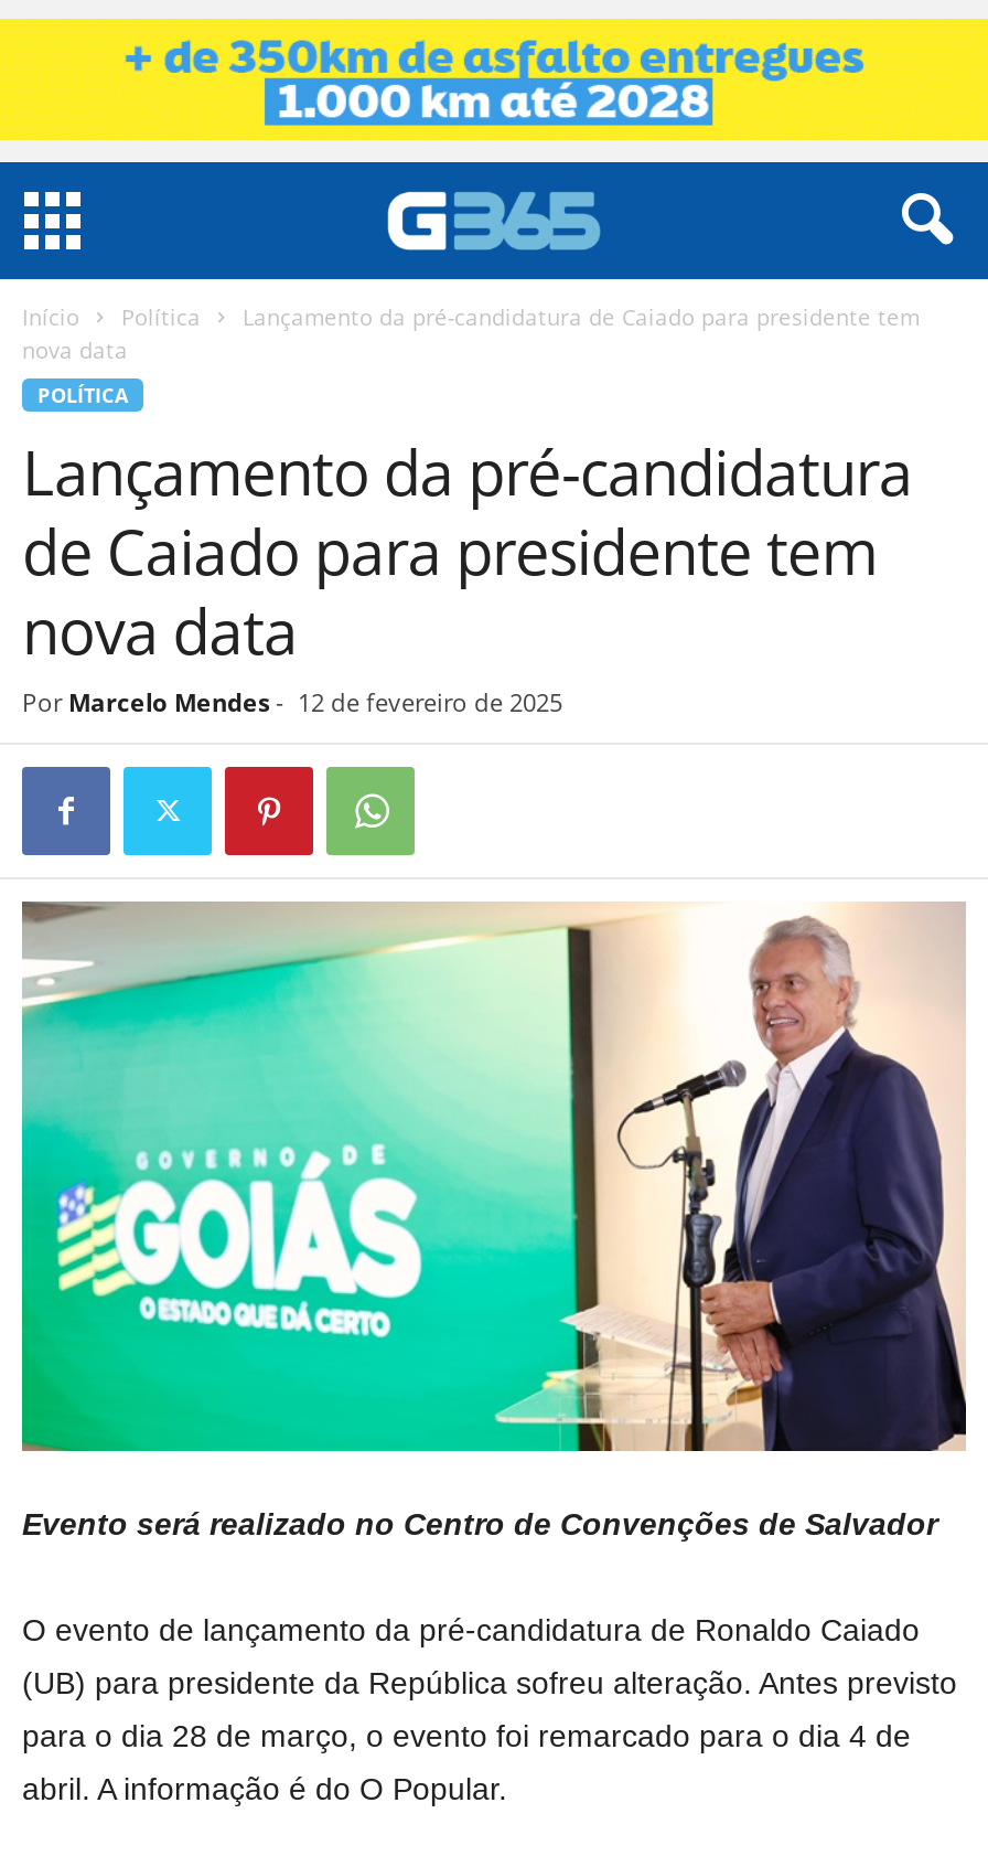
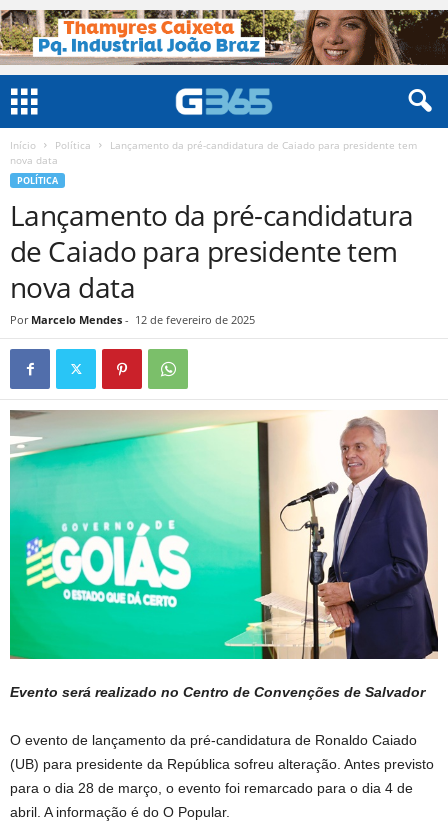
[7,17,981,142] [image] -> [3,9,445,66] [image]

